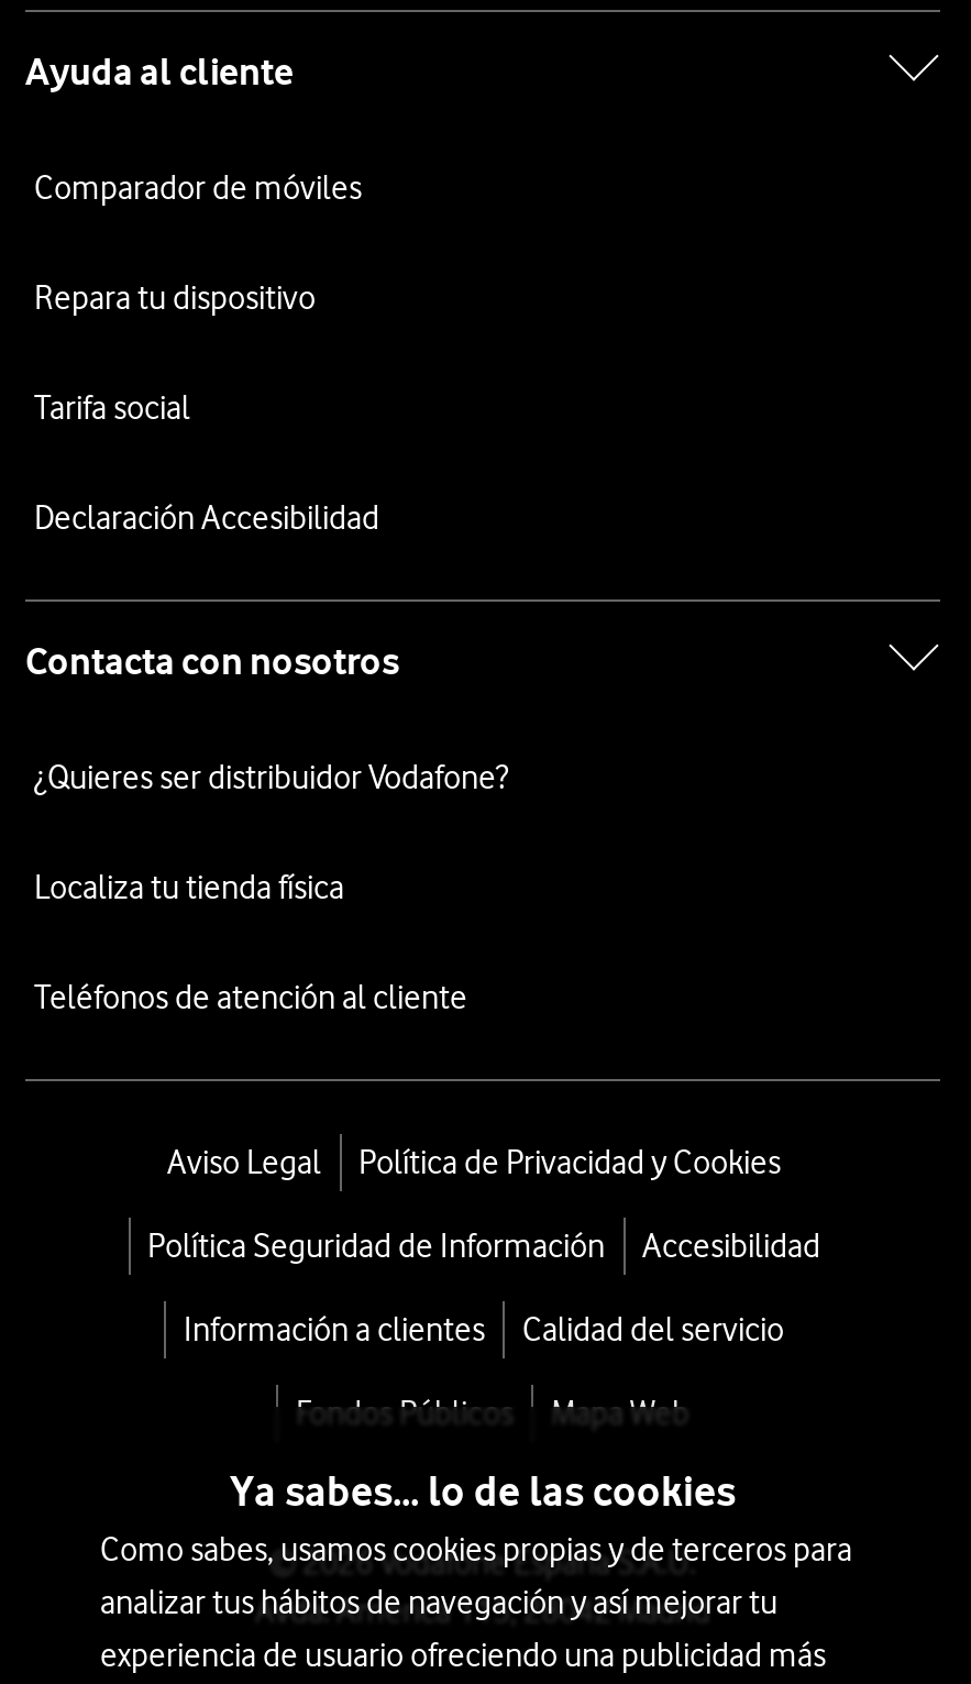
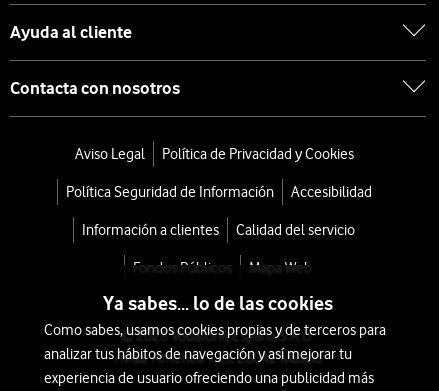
[34,168,379,538] Comparador de móviles | Repara tu dispositivo | Tarifa social | Declaración Accesibilidad -> none
[34,758,509,1017] ¿Quieres ser distribuidor Vodafone? | Localiza tu tienda física | Teléfonos de atención al cliente -> none

